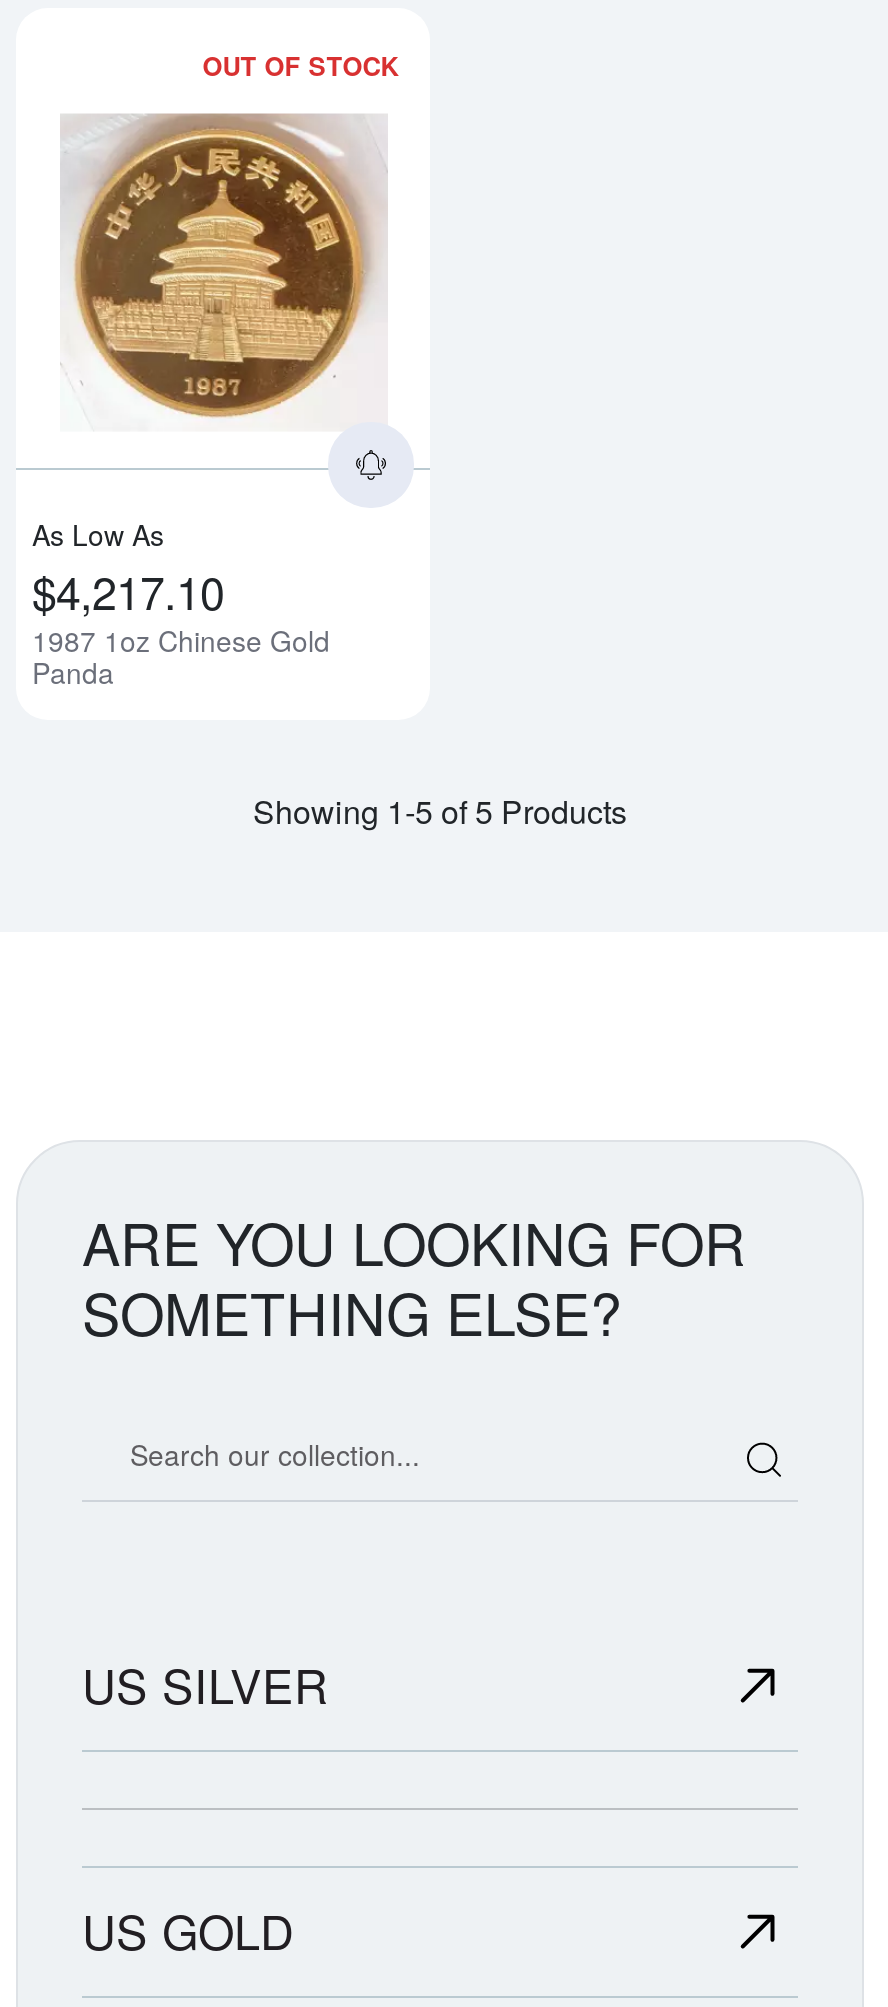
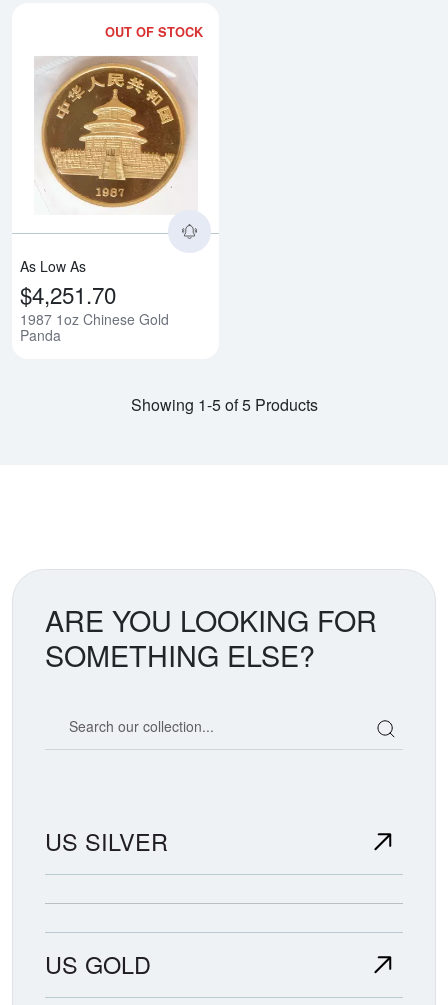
[32,558,224,622] $4,217.10 -> [20,278,116,310] $4,251.70

